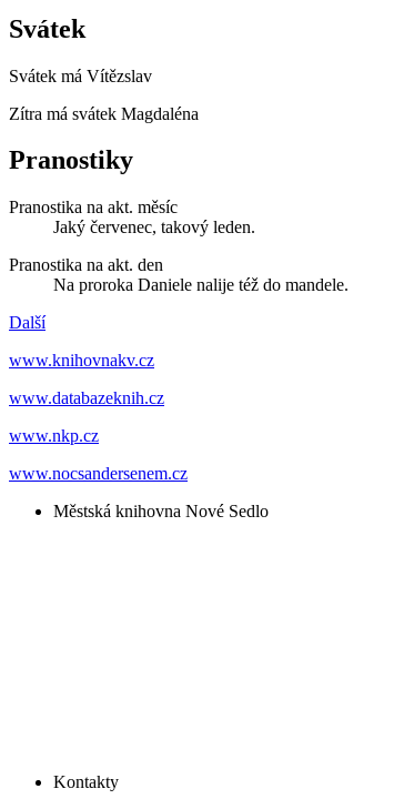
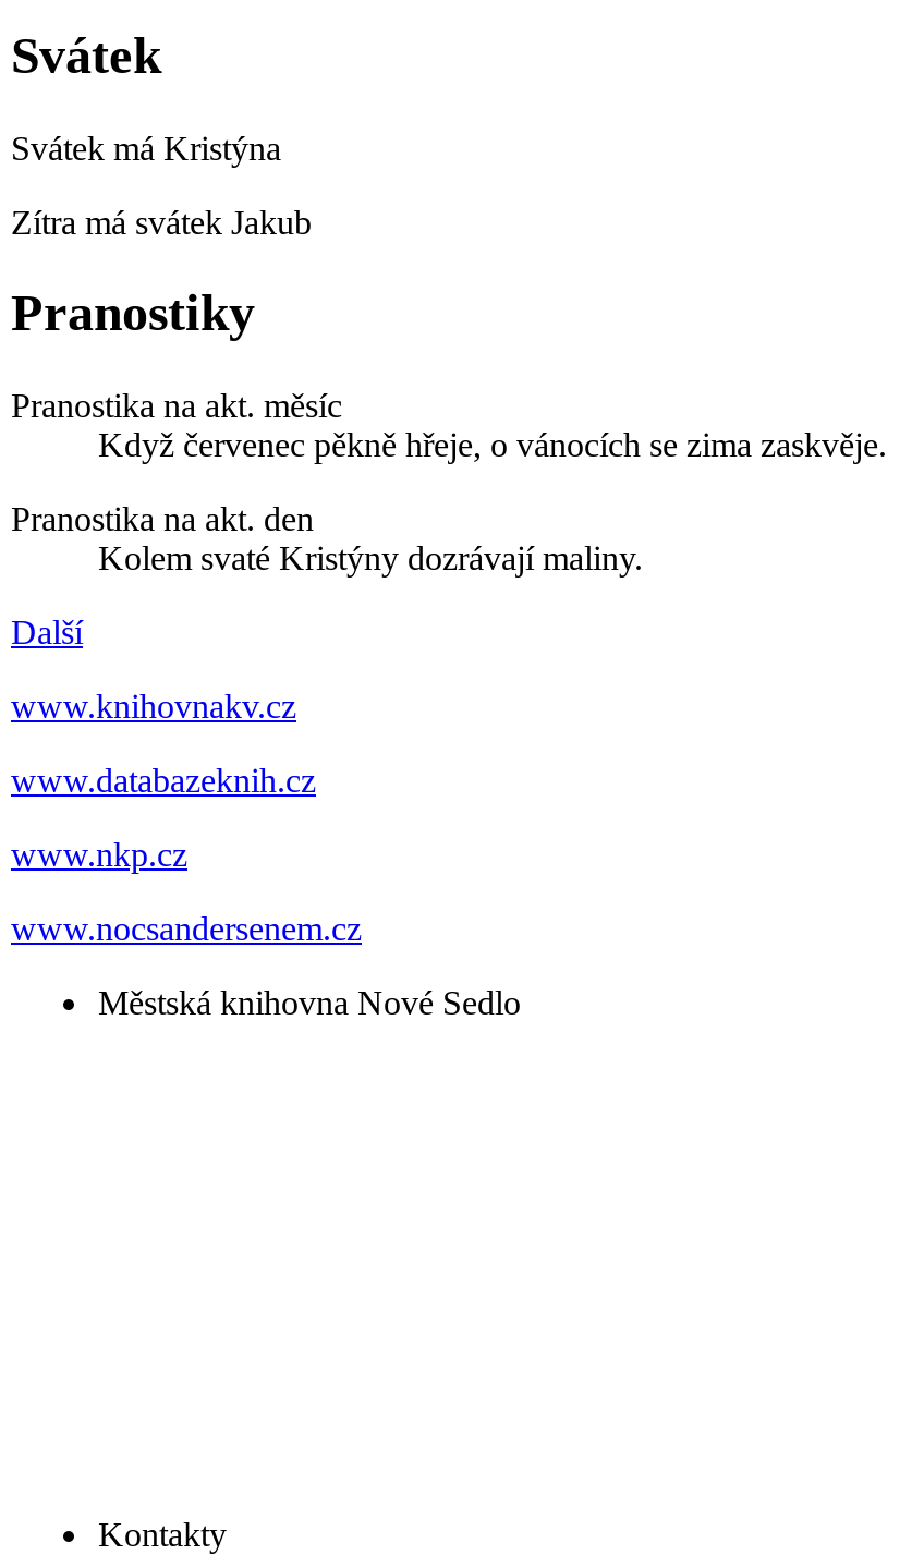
[9,66,152,85] Svátek má Vítězslav -> [11,129,281,166] Svátek má Kristýna
[9,104,199,123] Zítra má svátek Magdaléna -> [11,203,312,240] Zítra má svátek Jakub
[53,218,255,237] Jaký červenec, takový leden. -> [98,427,887,464] Když červenec pěkně hřeje, o vánocích se zima zaskvěje.
[53,276,349,295] Na proroka Daniele nalije též do mandele. -> [98,540,643,577] Kolem svaté Kristýny dozrávají maliny.

